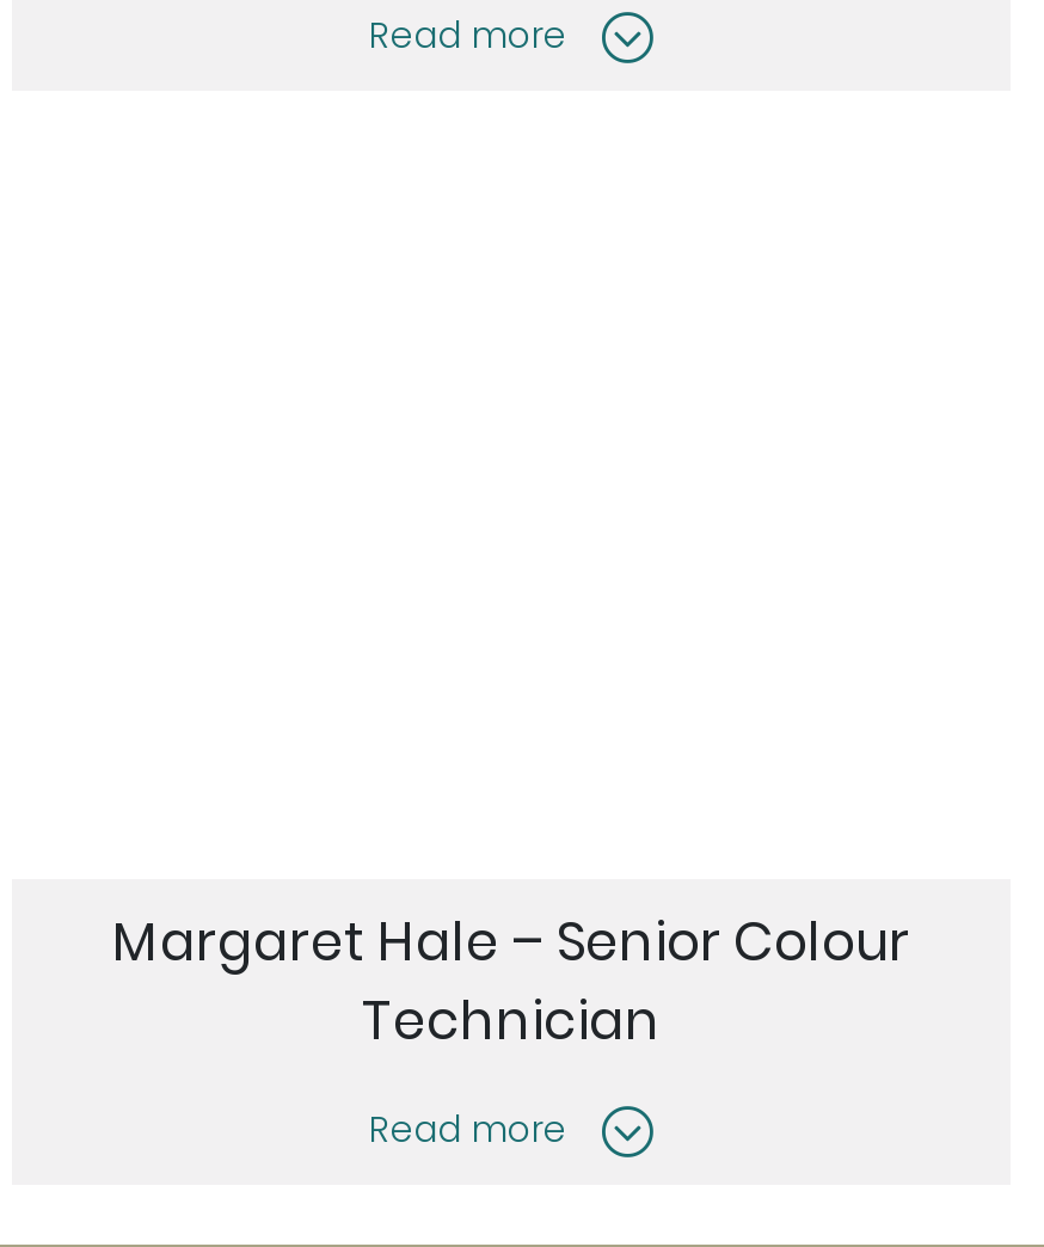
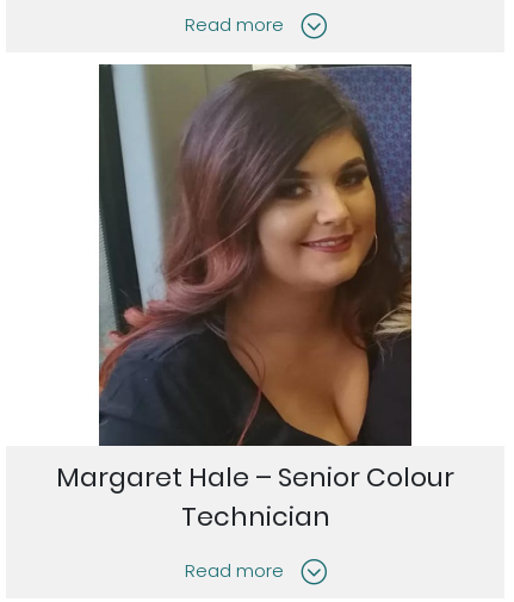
none -> [98,63,413,447] [image]

